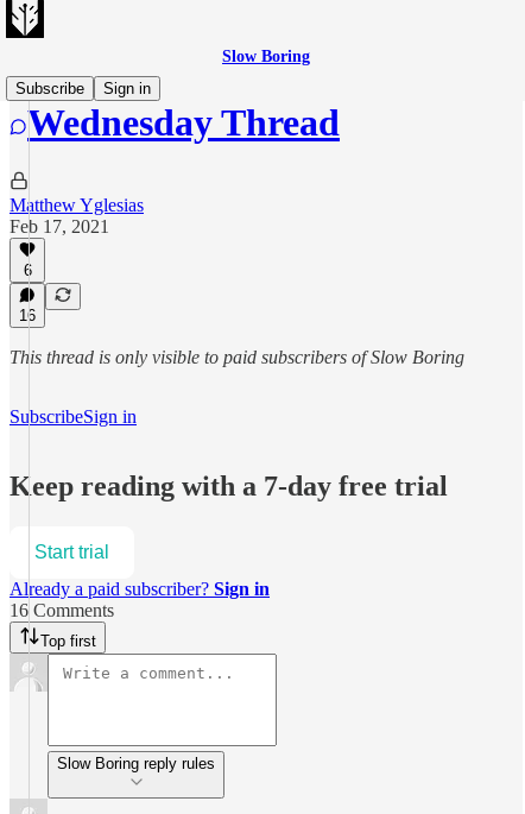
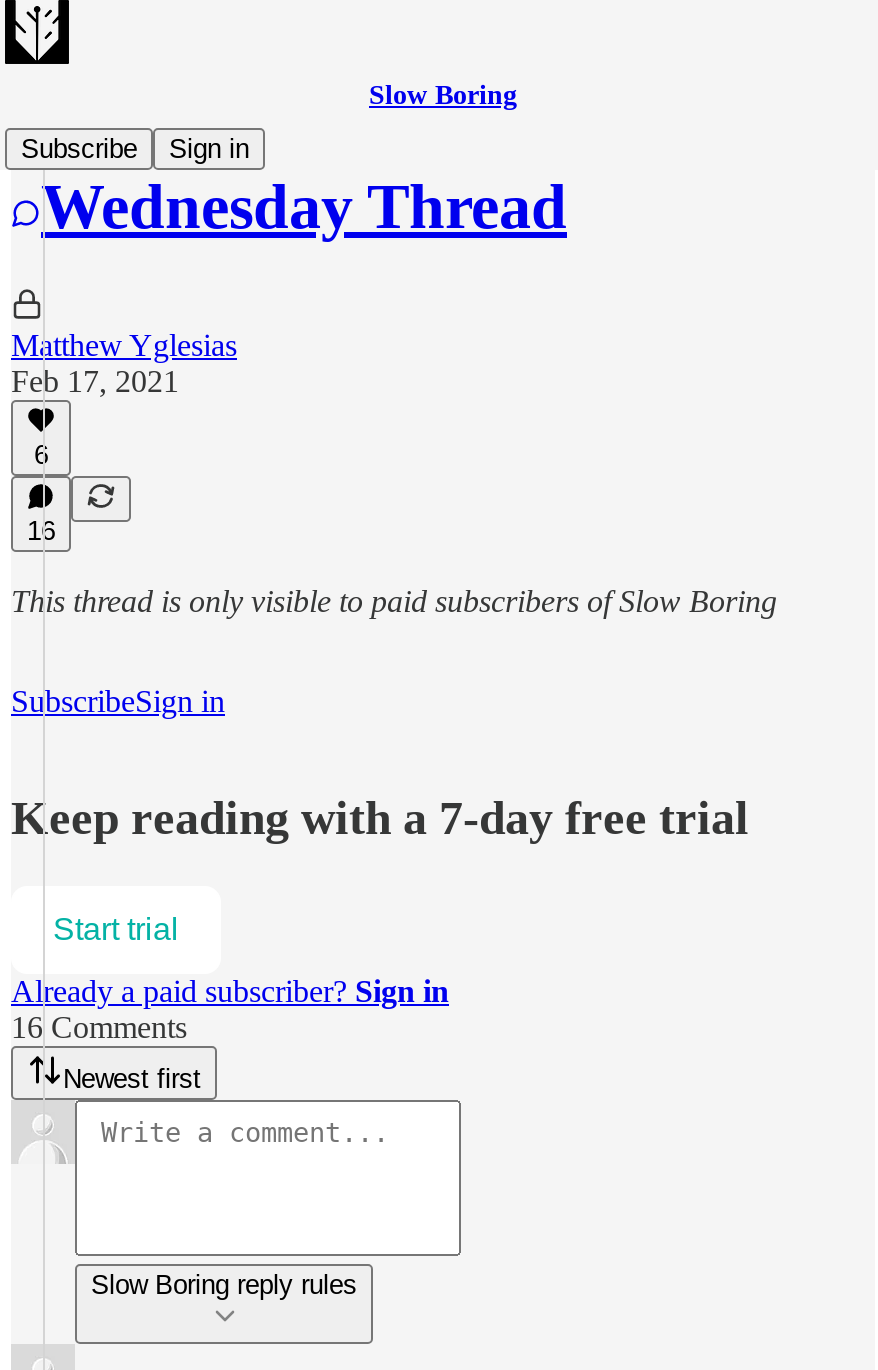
[40,632,96,650] Top first -> [63,1064,201,1094] Newest first

